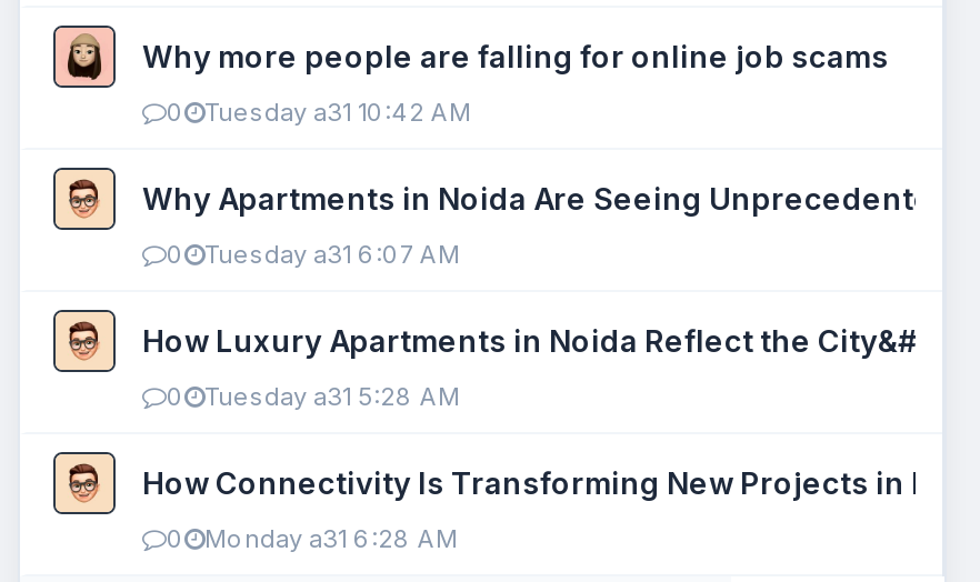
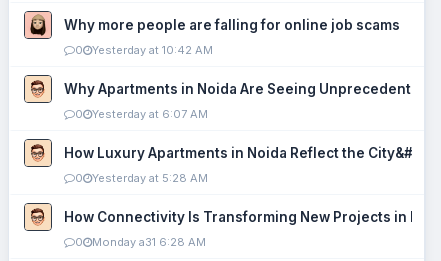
[204,97,471,128] Tuesday a31 10:42 AM -> [92,43,213,57] Yesterday at 10:42 AM
[204,239,460,270] Tuesday a31 6:07 AM -> [92,107,208,121] Yesterday at 6:07 AM
[204,381,460,412] Tuesday a31 5:28 AM -> [92,171,208,185] Yesterday at 5:28 AM

